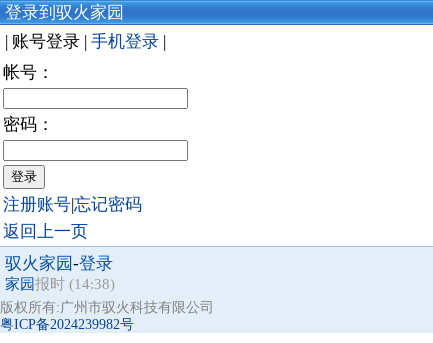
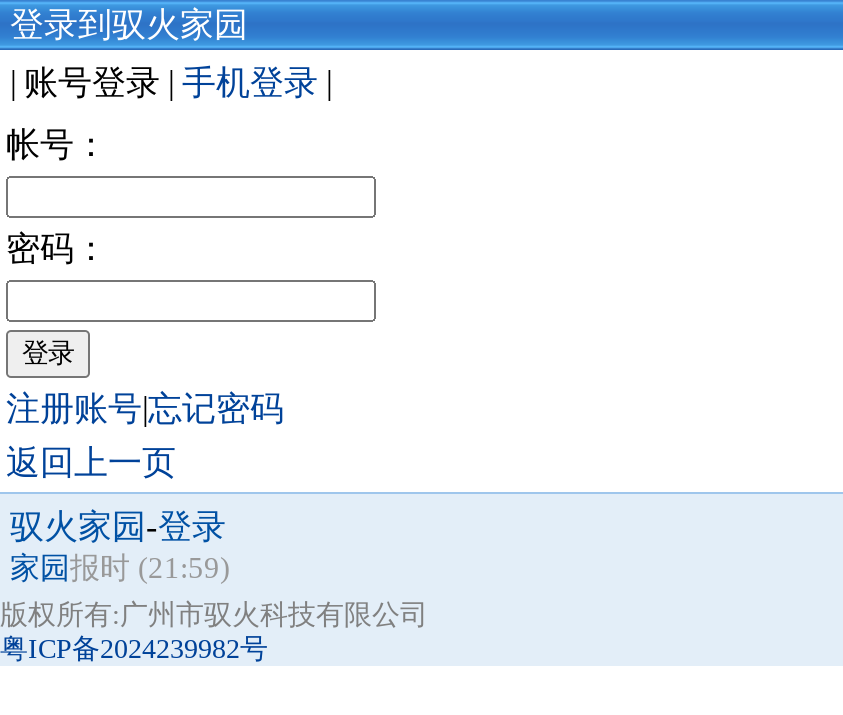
[5,276,115,292] 家园报时 (14:38) -> [10,552,230,584] 家园报时 (21:59)

